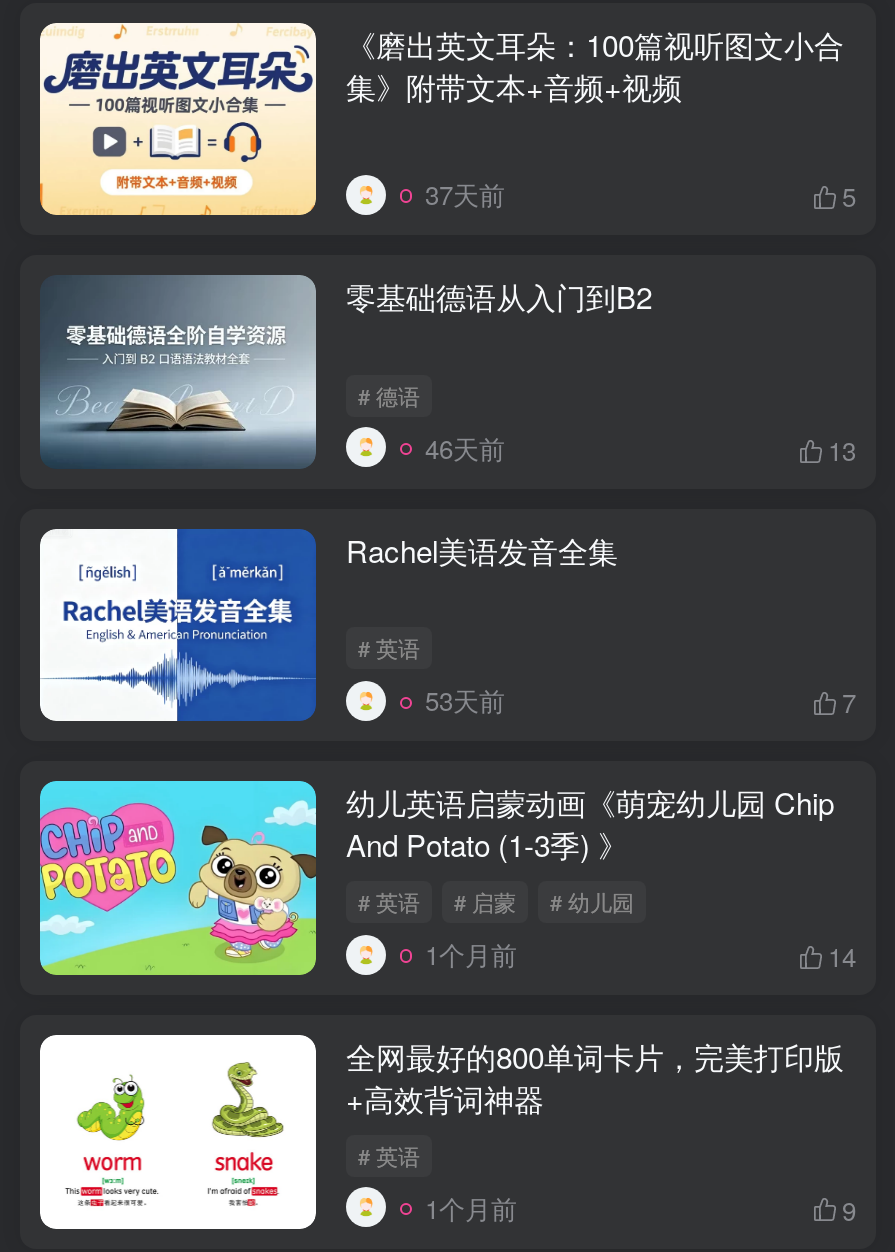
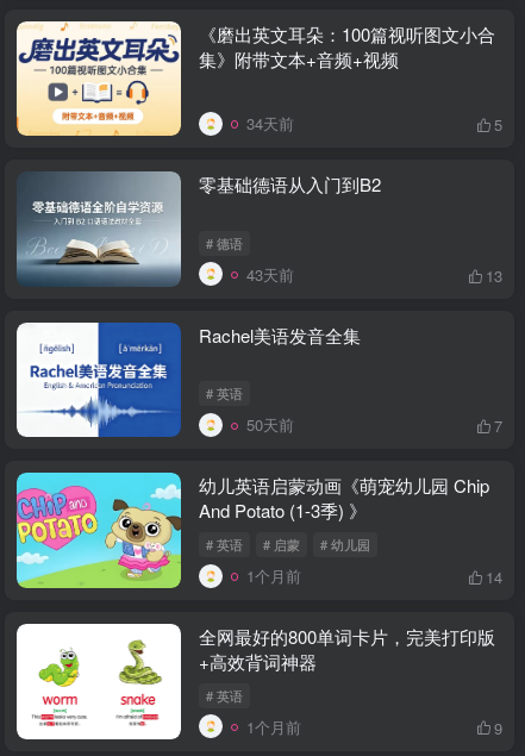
[425,175,505,213] 37天前 -> [246,112,293,135] 34天前
[425,429,505,467] 46天前 -> [246,263,293,285] 43天前
[425,682,505,720] 53天前 -> [246,413,293,436] 50天前

